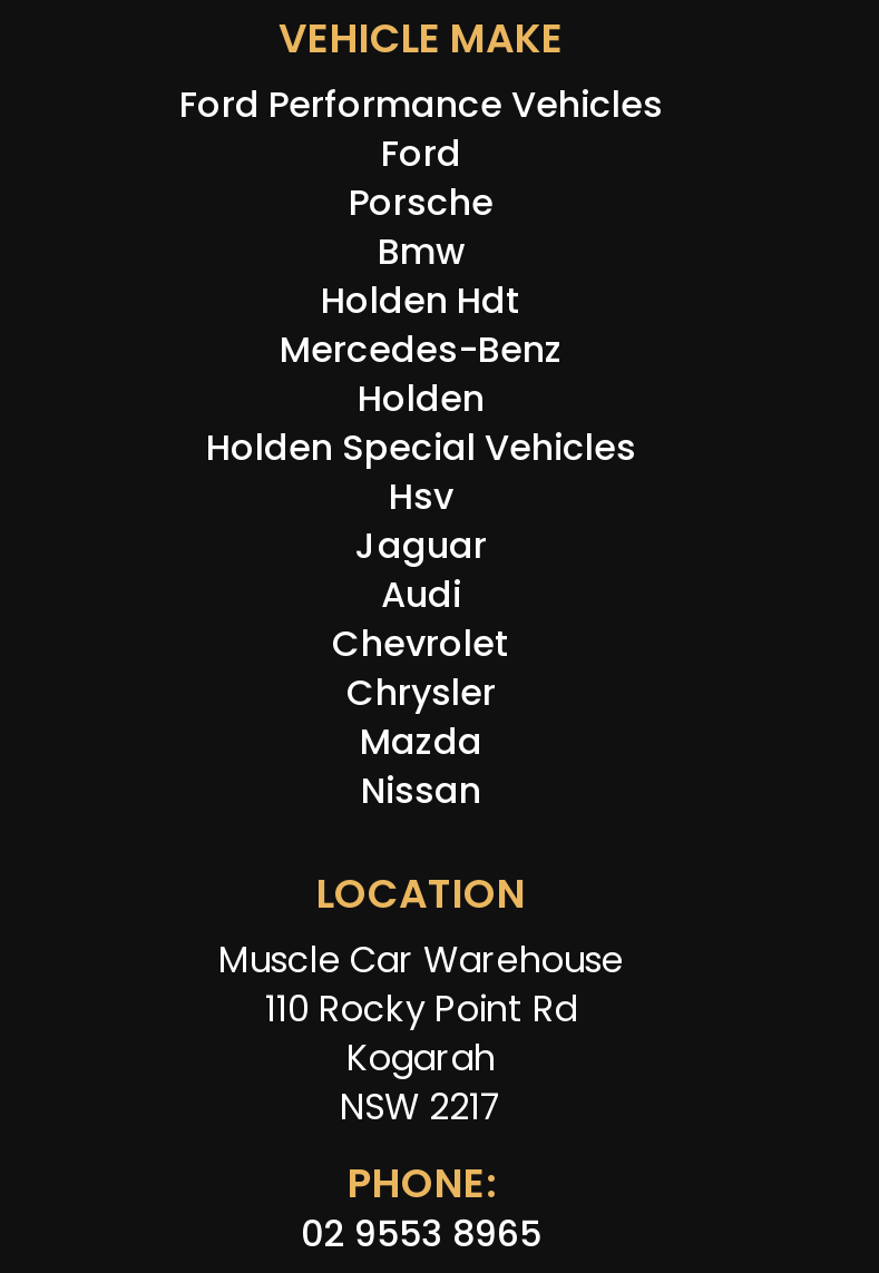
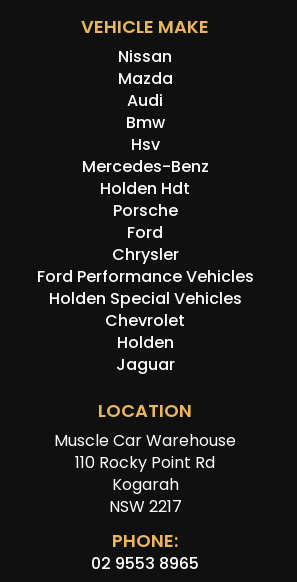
moved [179,79,663,768] -> [36,67,253,376]: Mazda | Audi | Bmw | ... | Holden | Jaguar
moved [361,765,481,817] -> [118,45,172,68]: Nissan

